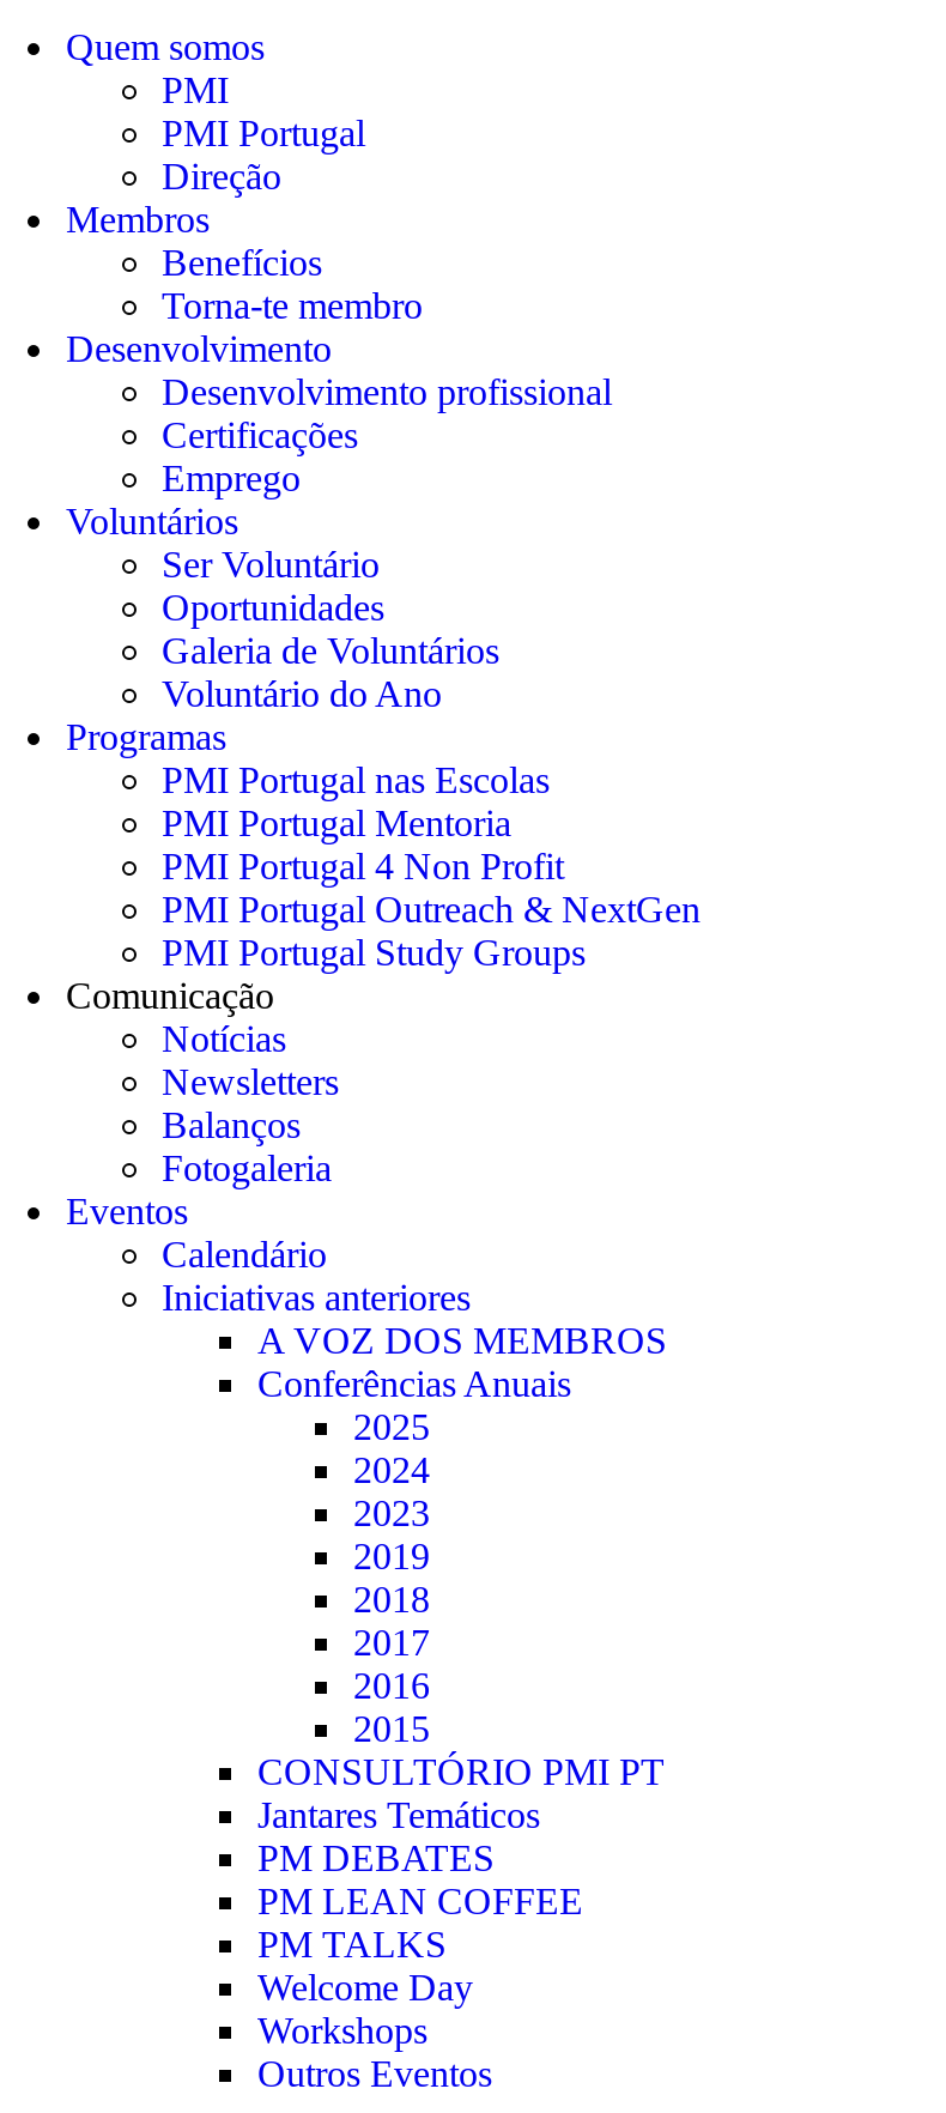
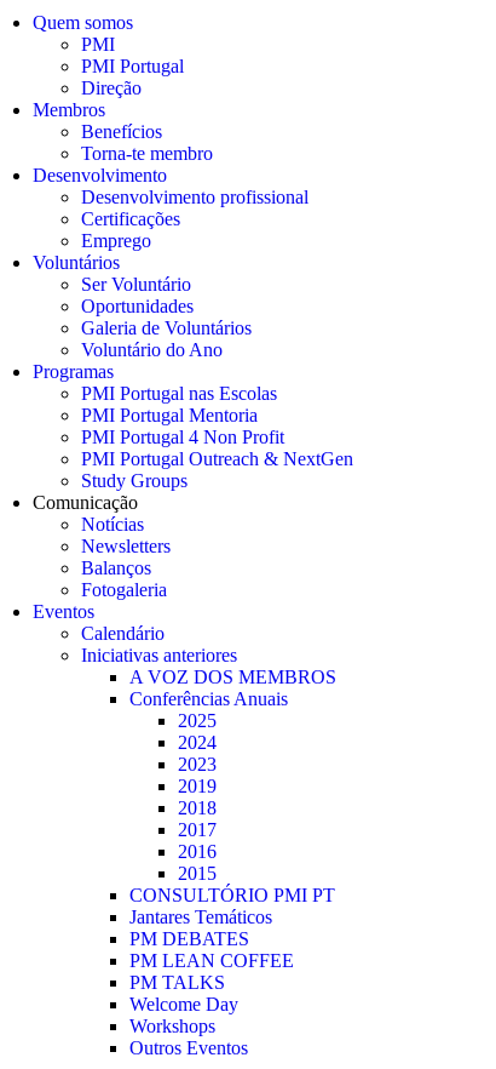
[162,932,586,973] PMI Portugal Study Groups -> [81,470,188,491] Study Groups

